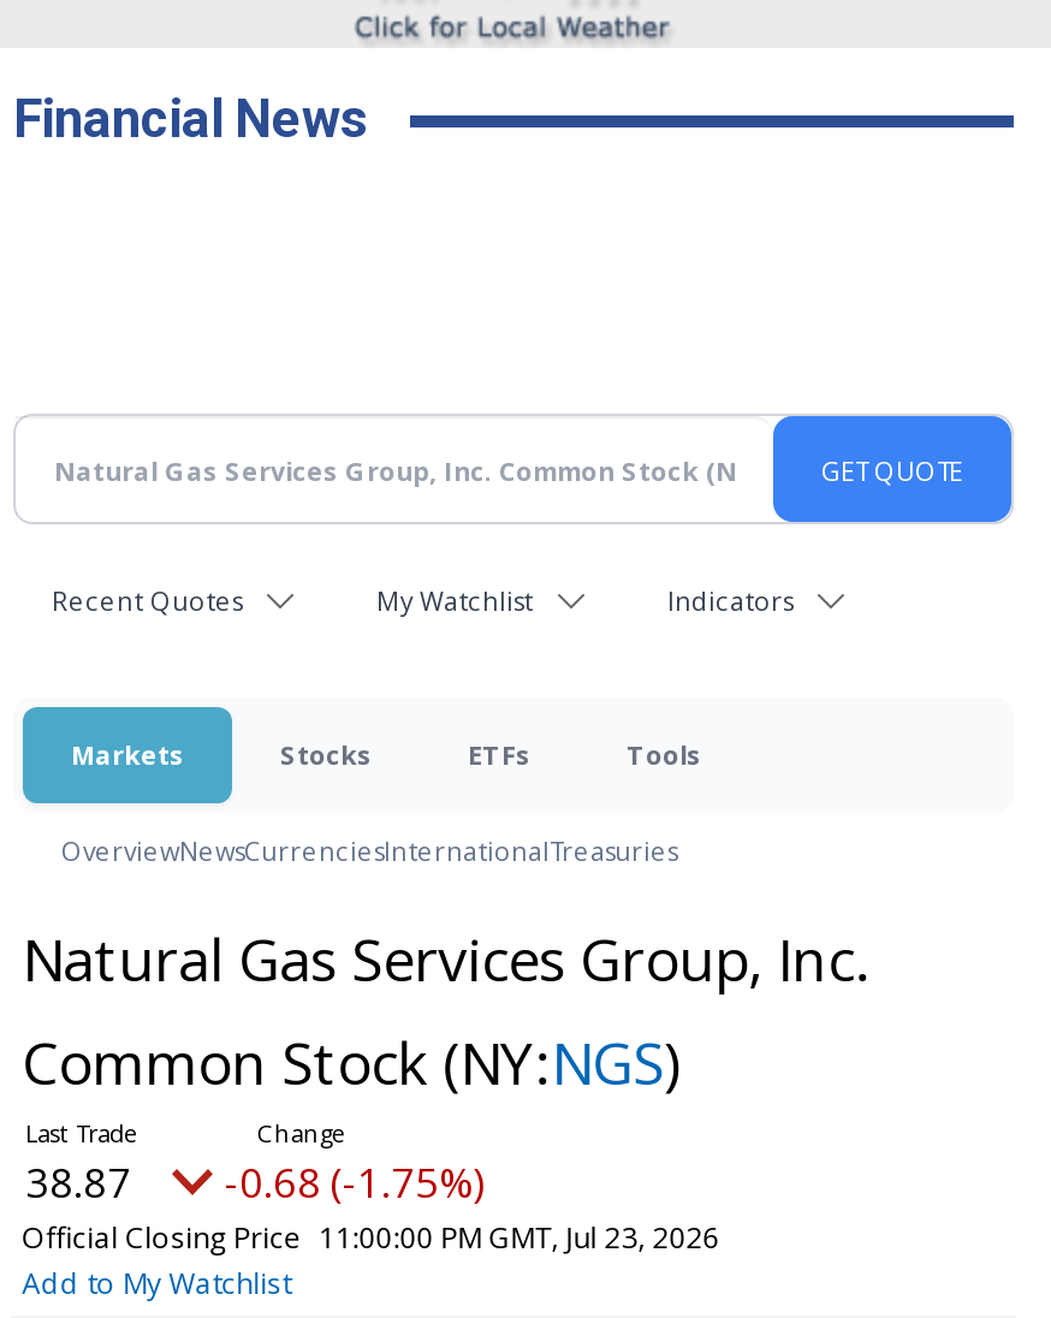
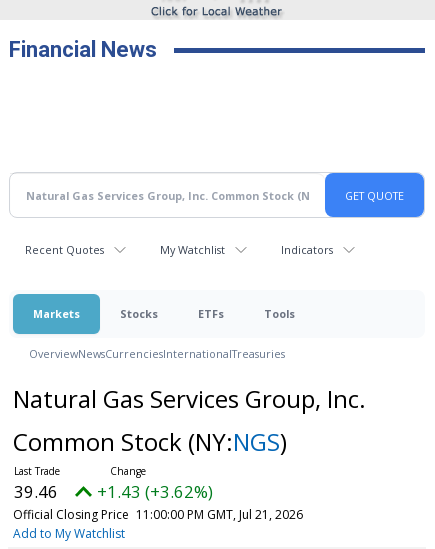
[25,1154,131,1210] 38.87 -> [14,480,58,503] 39.46
[225,1154,485,1210] -0.68 (-1.75%) -> [97,480,213,503] +1.43 (+3.62%)
[22,1217,720,1258] Official Closing Price 11:00:00 PM GMT, Jul 23, 2026 -> [13,506,303,523] Official Closing Price 11:00:00 PM GMT, Jul 21, 2026

